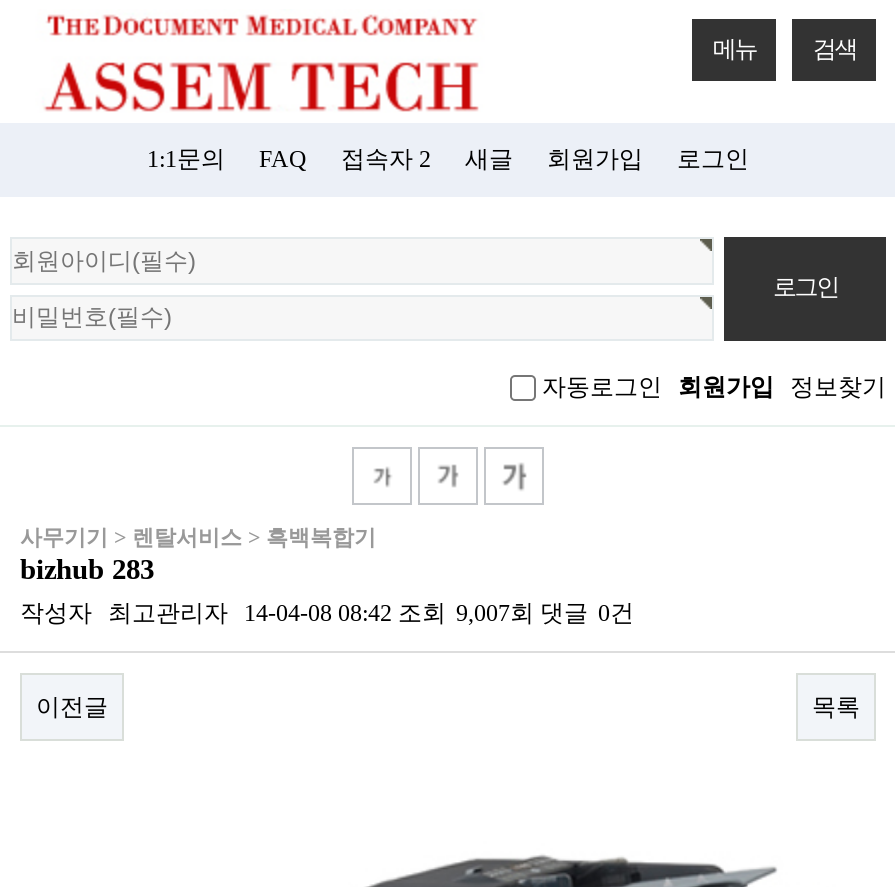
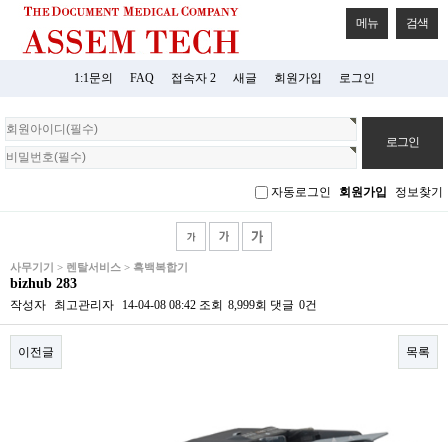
[20,599,634,627] 작성자 최고관리자 14-04-08 08:42 조회 9,007회 댓글 0건 -> [10,298,317,312] 작성자 최고관리자 14-04-08 08:42 조회 8,999회 댓글 0건

